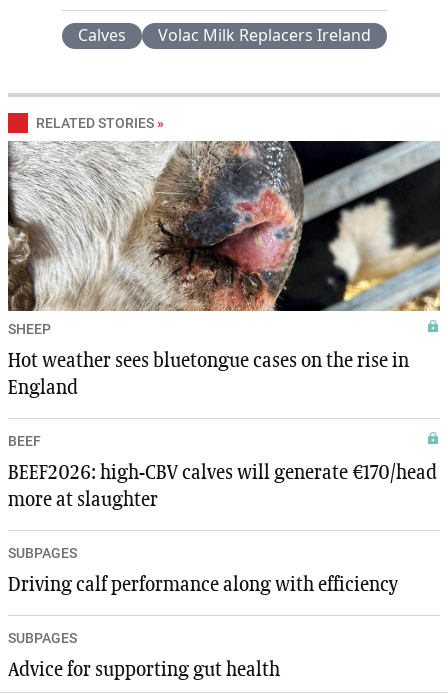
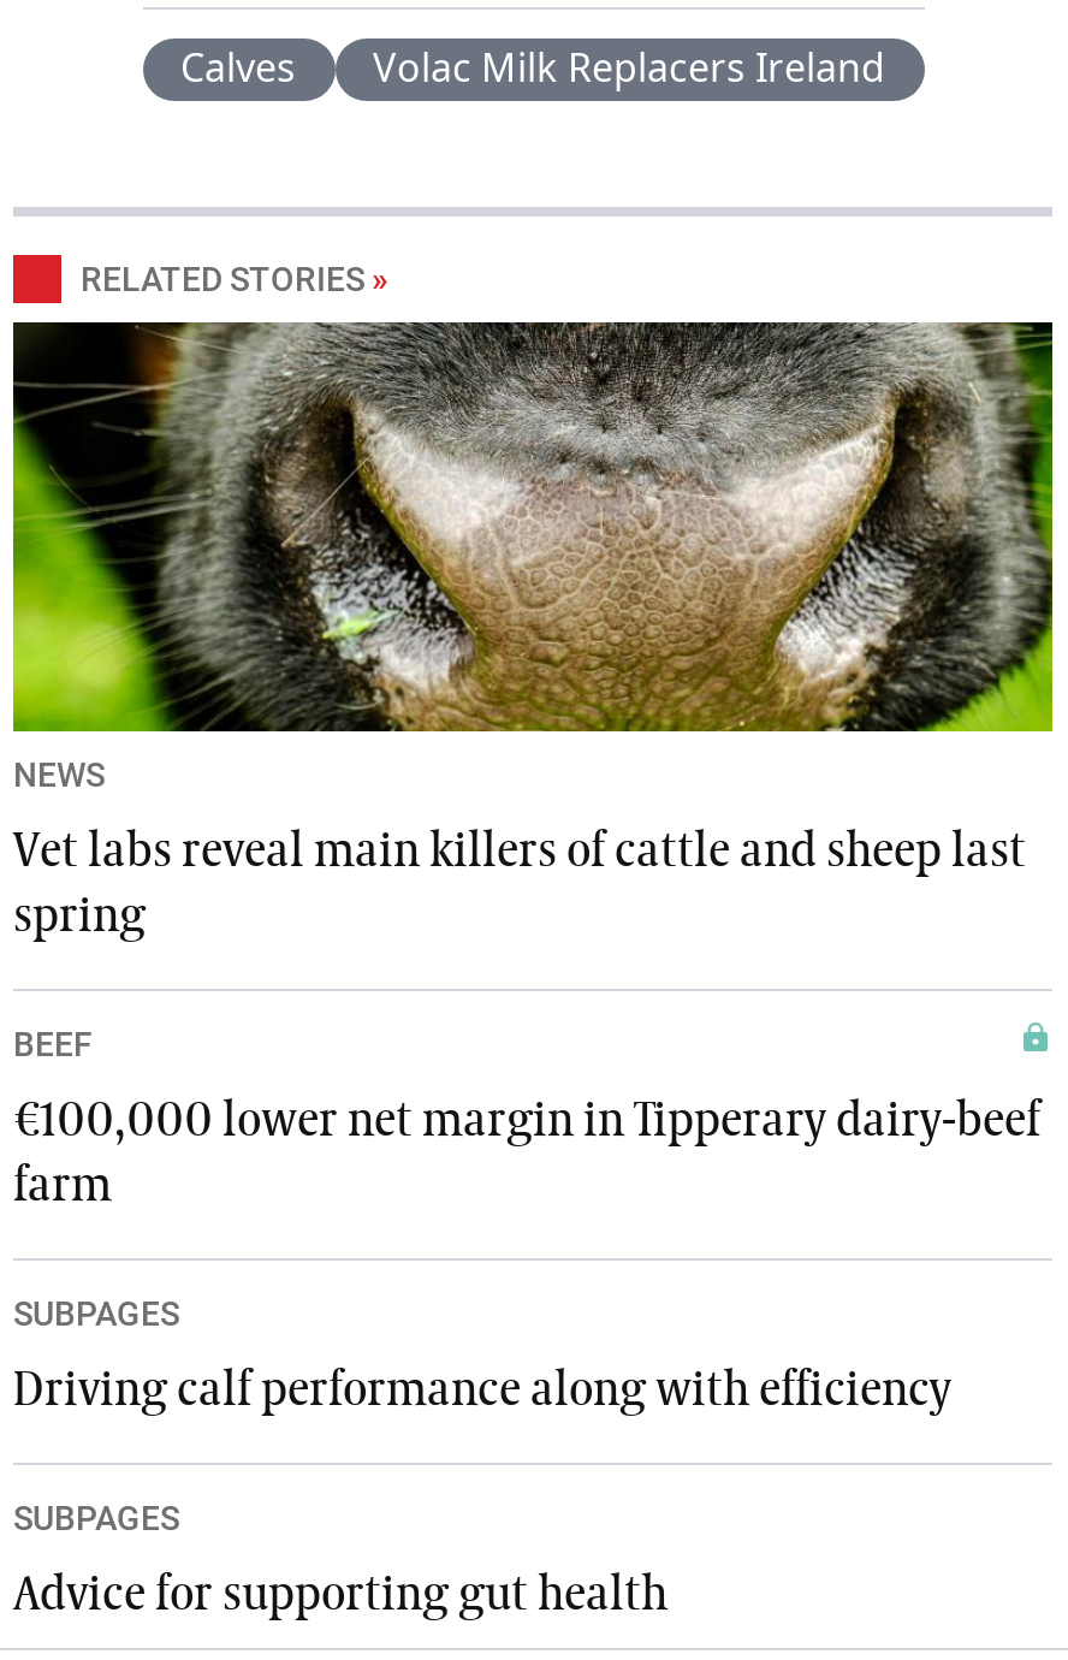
[7,140,441,337] [image] | SHEEP -> [11,320,1055,794] [image] | NEWS
[8,351,409,398] Hot weather sees bluetongue cases on the rise in | England -> [13,828,1026,941] Vet labs reveal main killers of cattle and sheep last | spring
[8,463,437,510] BEEF2026: high-CBV calves will generate €170/head | more at slaughter -> [13,1097,1040,1210] €100,000 lower net margin in Tipperary dairy-beef | farm

